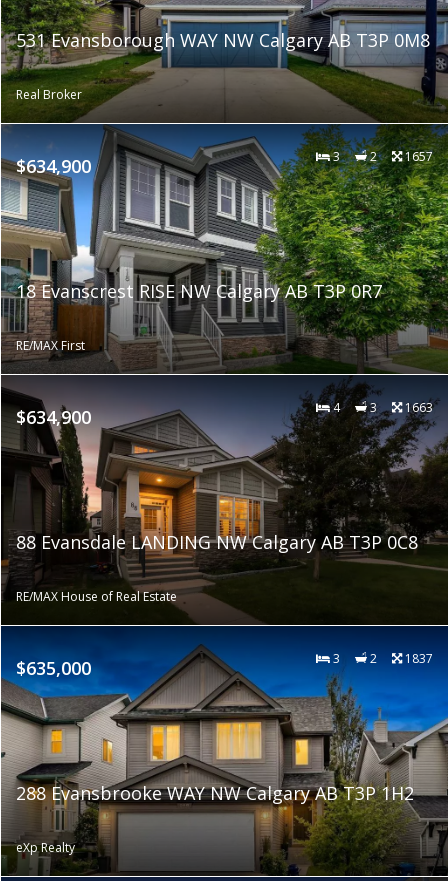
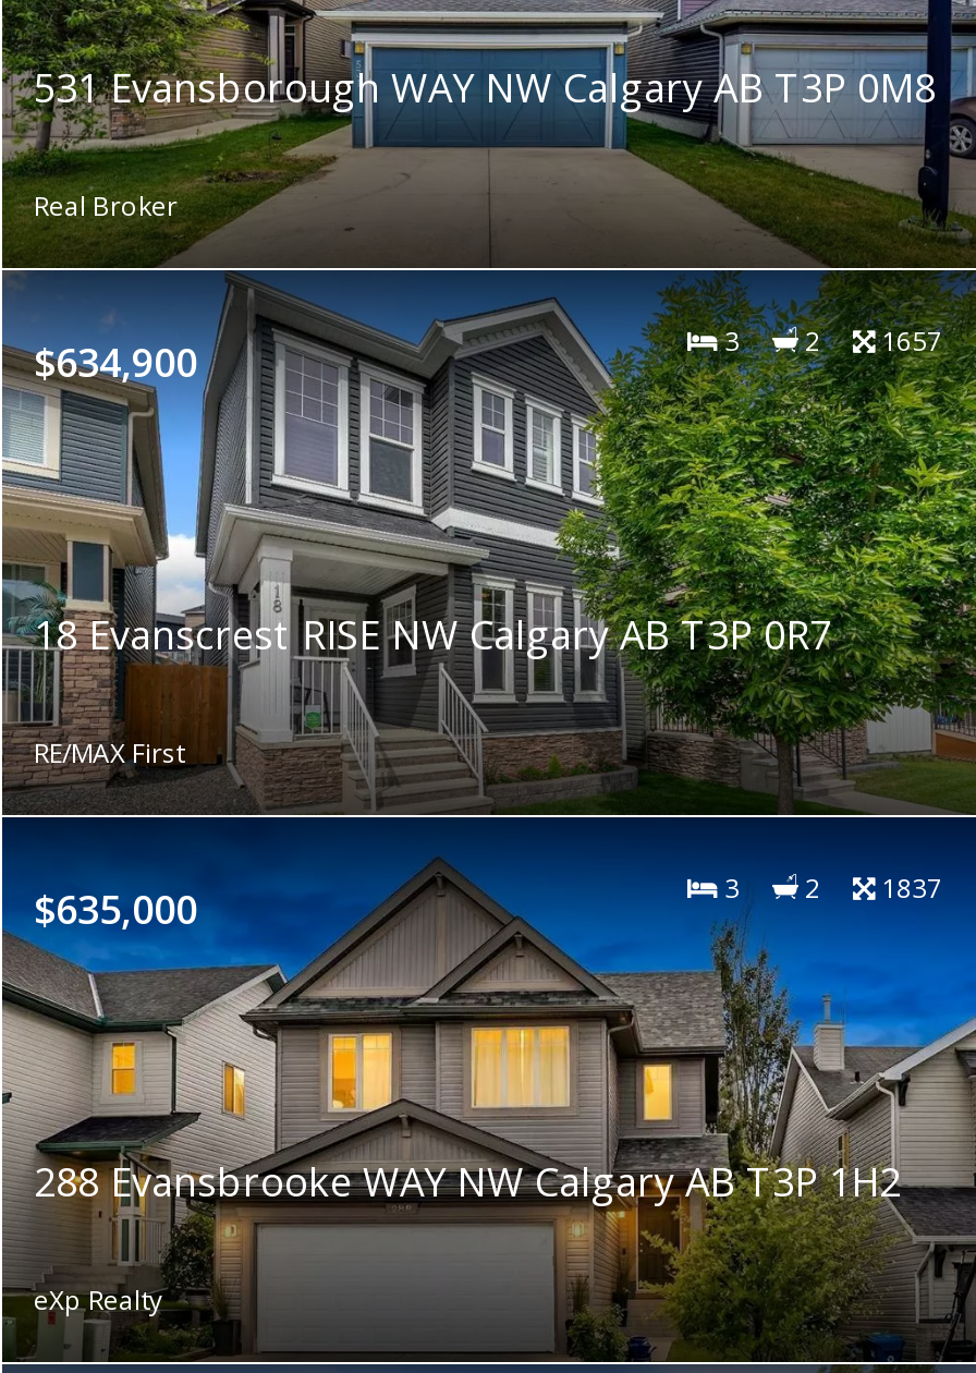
[3,375,445,623] [image] | $634,900 | 4 | 3 | 1663 -> none
[15,529,417,604] 88 Evansdale LANDING NW Calgary AB T3P 0C8 | RE/MAX House of Real Estate -> none

